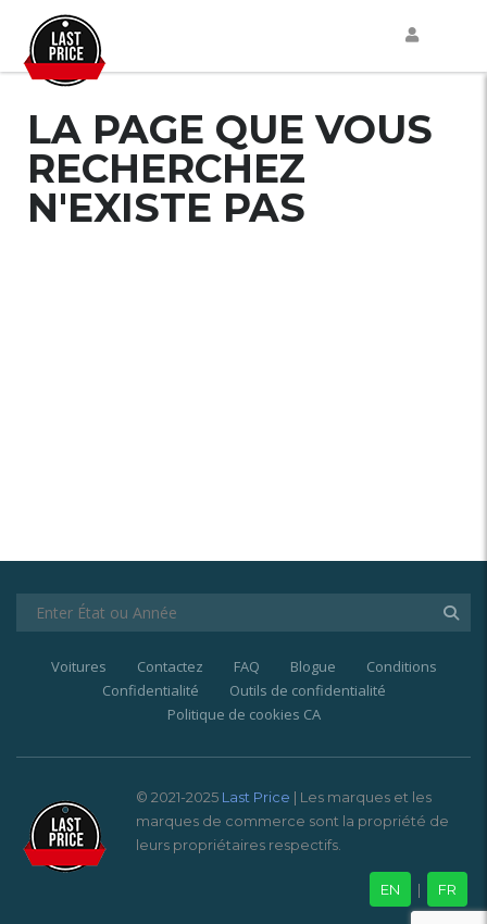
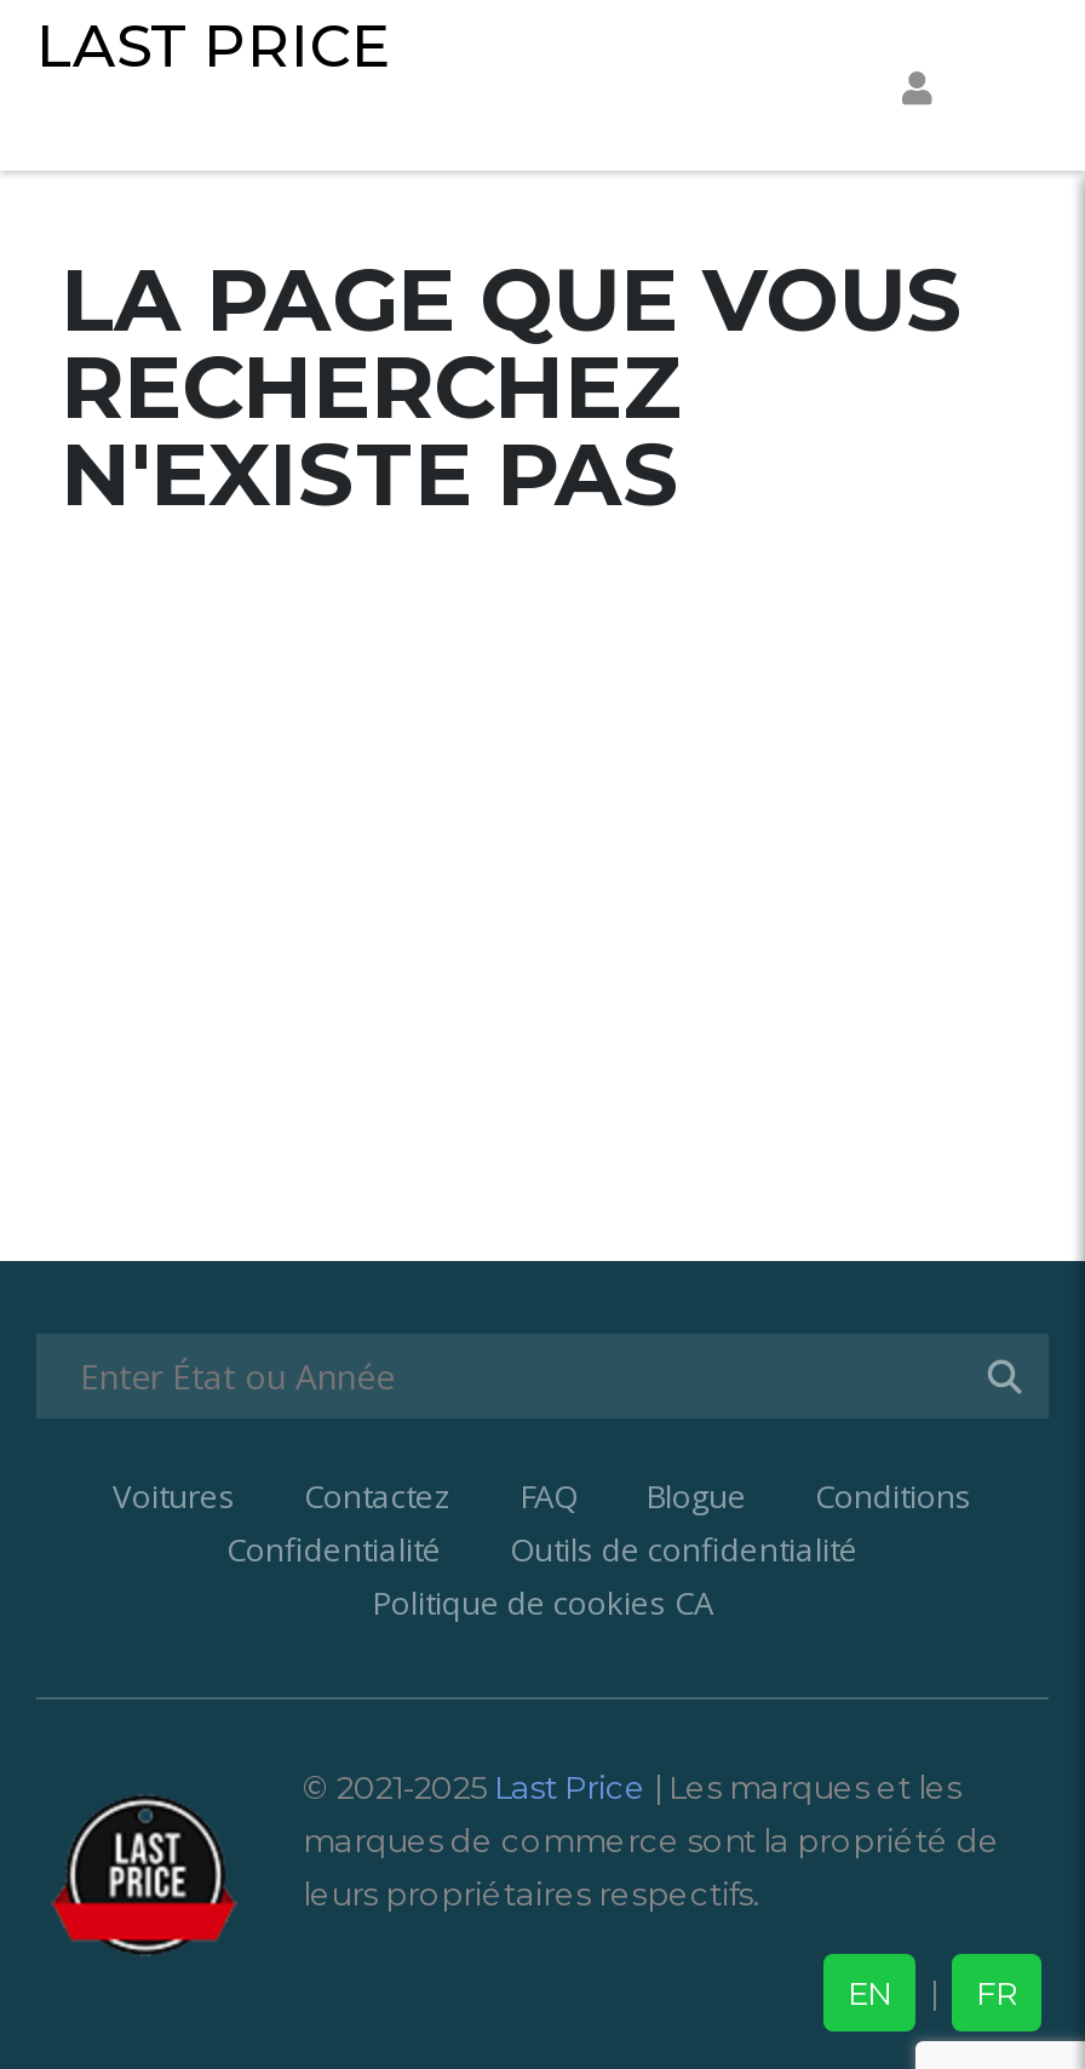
none -> [36,11,390,81] LAST PRICE
[23,40,107,88] [image] -> none

